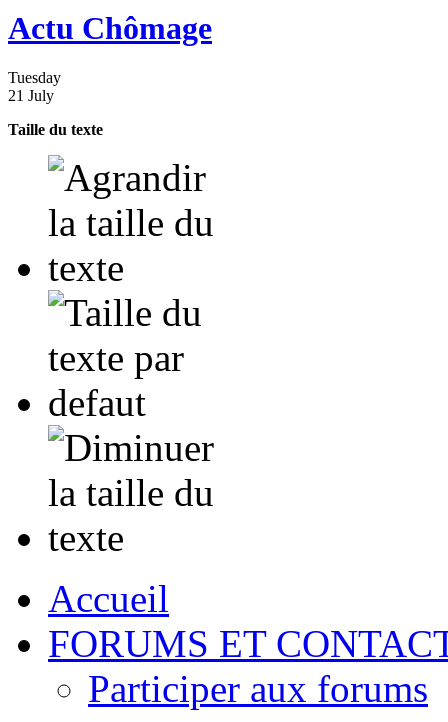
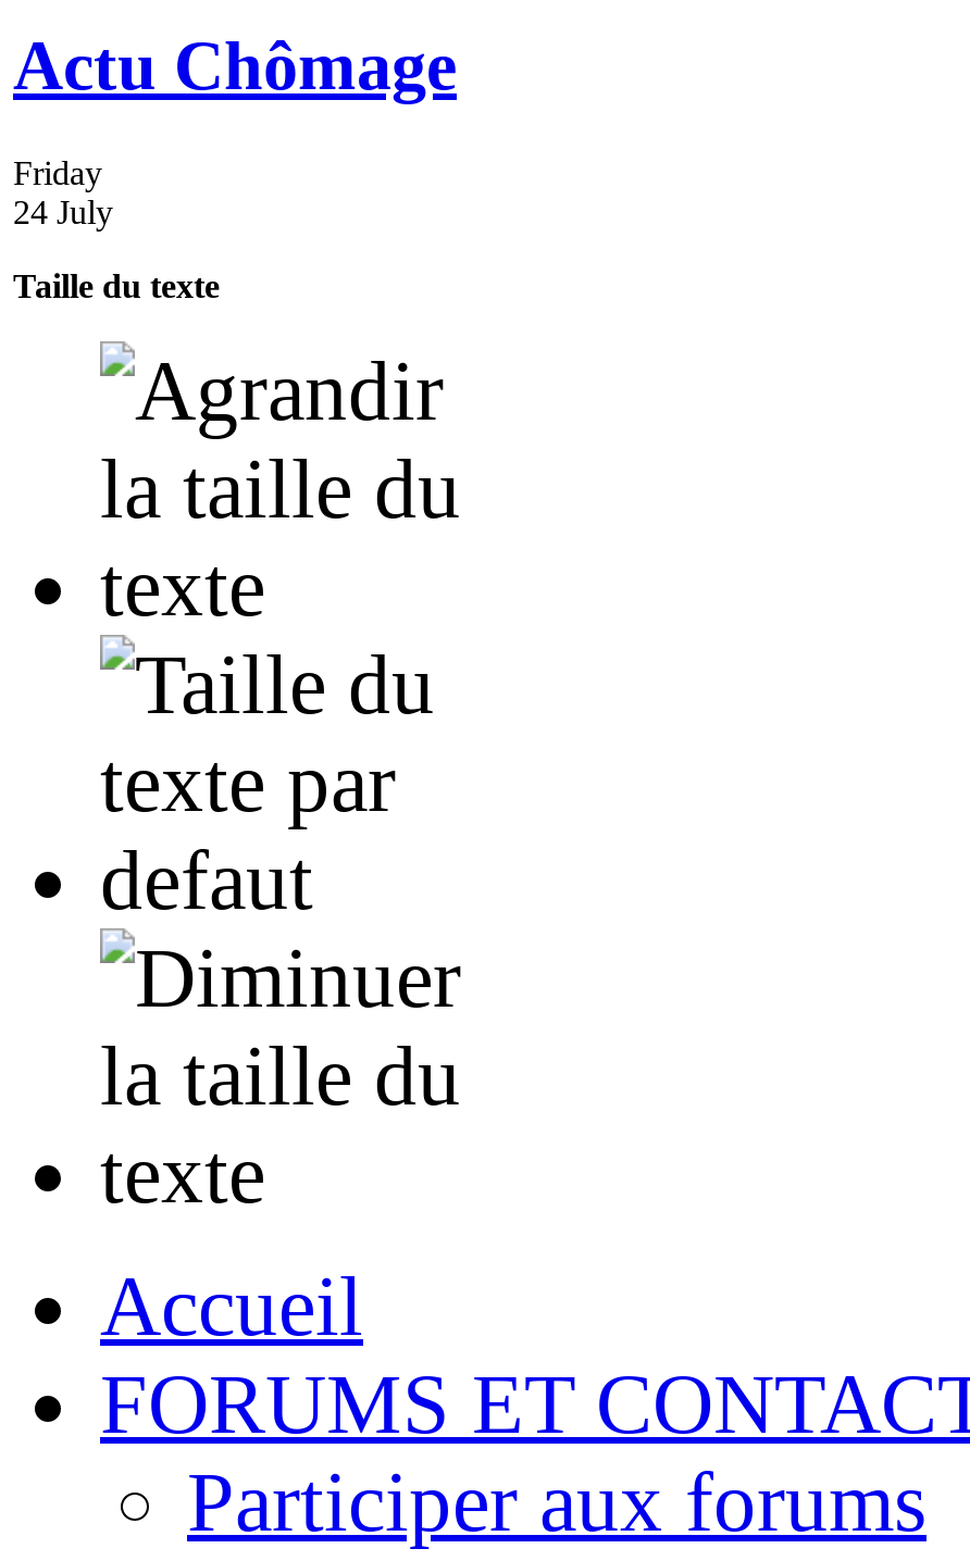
[8,69,61,104] Tuesday | 21 July -> [13,154,113,230] Friday | 24 July

